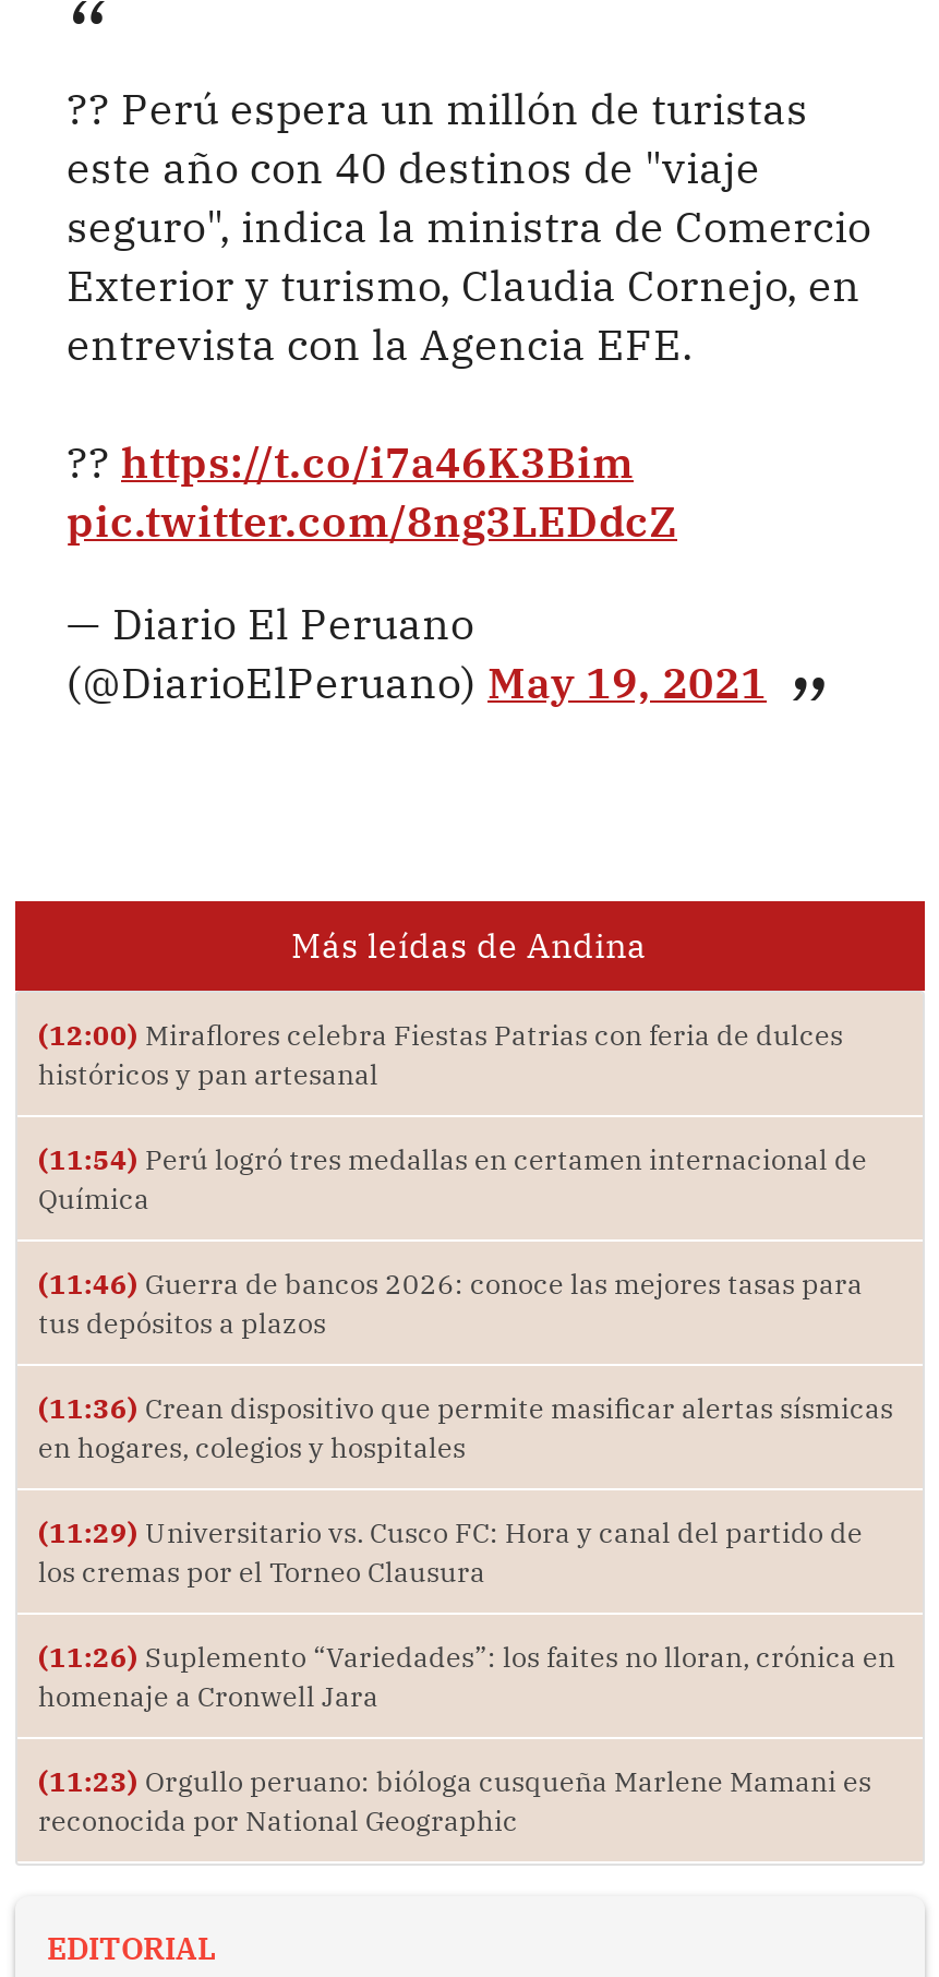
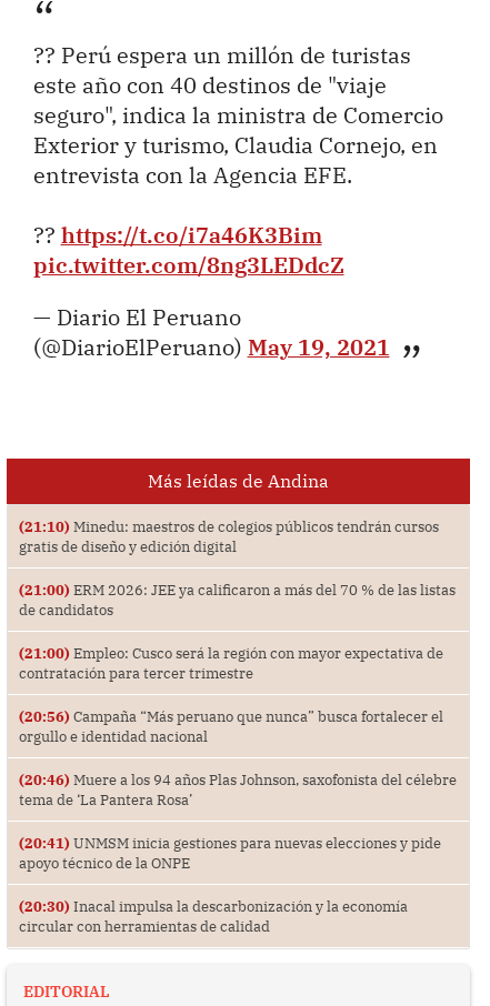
[38,1017,843,1091] (12:00) Miraflores celebra Fiestas Patrias con feria de dulces | históricos y pan artesanal -> [18,517,438,555] (21:10) Minedu: maestros de colegios públicos tendrán cursos | gratis de diseño y edición digital
[38,1141,867,1215] (11:54) Perú logró tres medallas en certamen internacional de | Química -> [18,581,455,618] (21:00) ERM 2026: JEE ya calificaron a más del 70 % de las listas | de candidatos
[38,1265,863,1340] (11:46) Guerra de bancos 2026: conoce las mejores tasas para | tus depósitos a plazos -> [18,644,443,682] (21:00) Empleo: Cusco será la región con mayor expectativa de | contratación para tercer trimestre
[38,1390,893,1464] (11:36) Crean dispositivo que permite masificar alertas sísmicas | en hogares, colegios y hospitales -> [18,707,443,745] (20:56) Campaña “Más peruano que nunca” busca fortalecer el | orgullo e identidad nacional
[38,1514,863,1588] (11:29) Universitario vs. Cusco FC: Hora y canal del partido de | los cremas por el Torneo Clausura -> [18,770,456,808] (20:46) Muere a los 94 años Plas Johnson, saxofonista del célebre | tema de ‘La Pantera Rosa’
[38,1639,895,1713] (11:26) Suplemento “Variedades”: los faites no lloran, crónica en | homenaje a Cronwell Jara -> [18,834,441,872] (20:41) UNMSM inicia gestiones para nuevas elecciones y pide | apoyo técnico de la ONPE
[38,1763,871,1837] (11:23) Orgullo peruano: bióloga cusqueña Marlene Mamani es | reconocida por National Geographic -> [18,897,407,935] (20:30) Inacal impulsa la descarbonización y la economía | circular con herramientas de calidad

